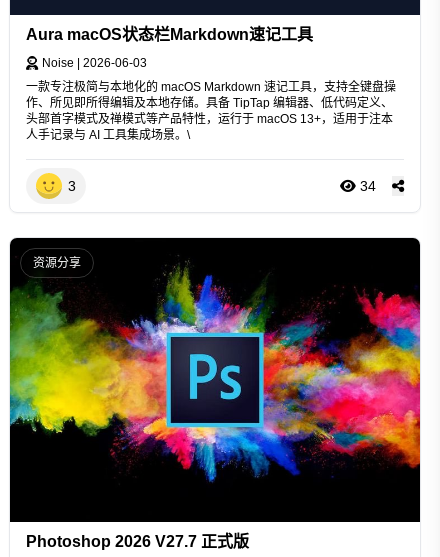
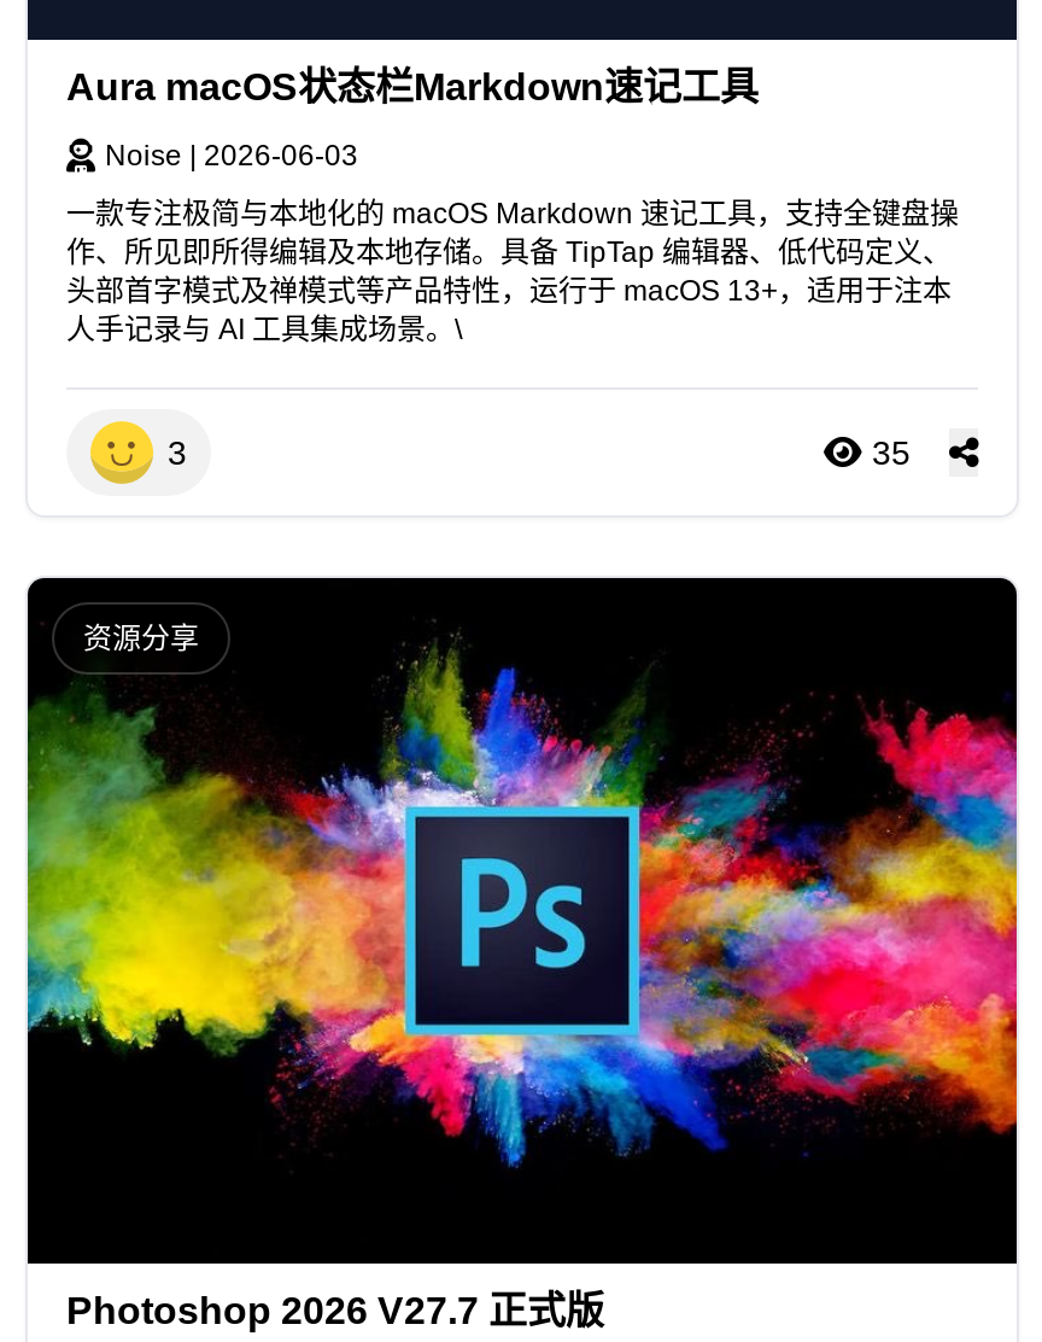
[360,178,376,194] 34 -> [872,433,911,472] 35

